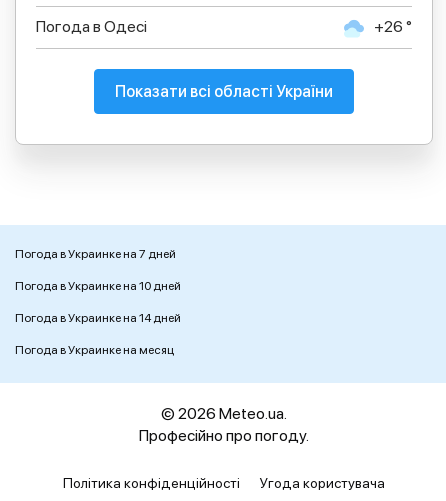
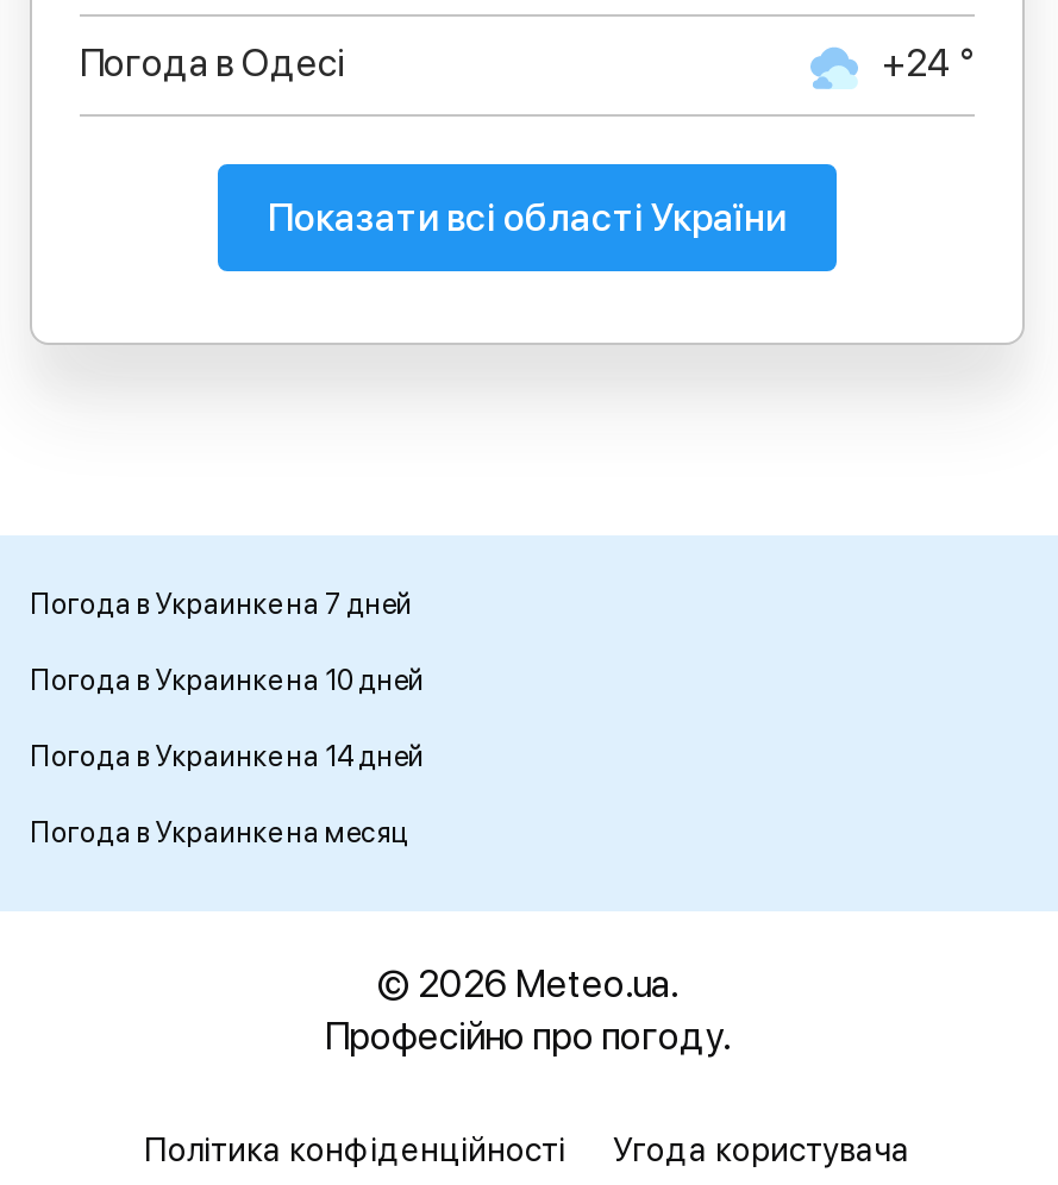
[374,17,412,36] +26 ° -> [882,40,975,86] +24 °

